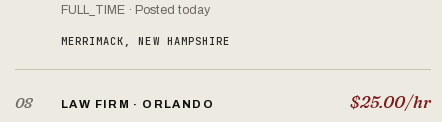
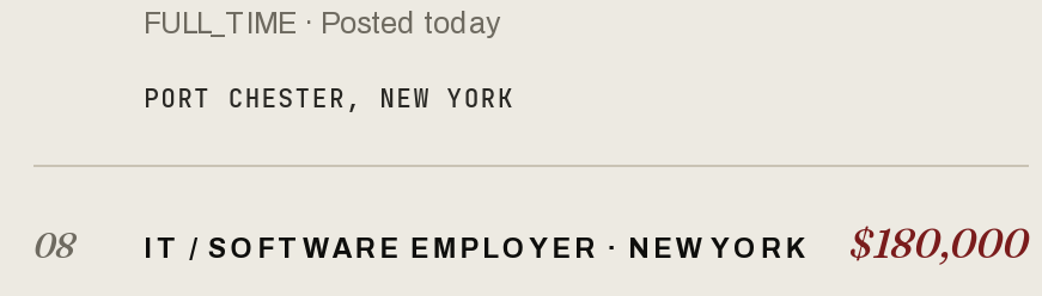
[61,34,230,48] MERRIMACK, NEW HAMPSHIRE -> [144,82,514,116] PORT CHESTER, NEW YORK
[350,92,431,112] $25.00/hr -> [849,221,1029,269] $180,000
[61,98,214,110] LAW FIRM · ORLANDO -> [144,235,808,264] IT / SOFTWARE EMPLOYER · NEW YORK

